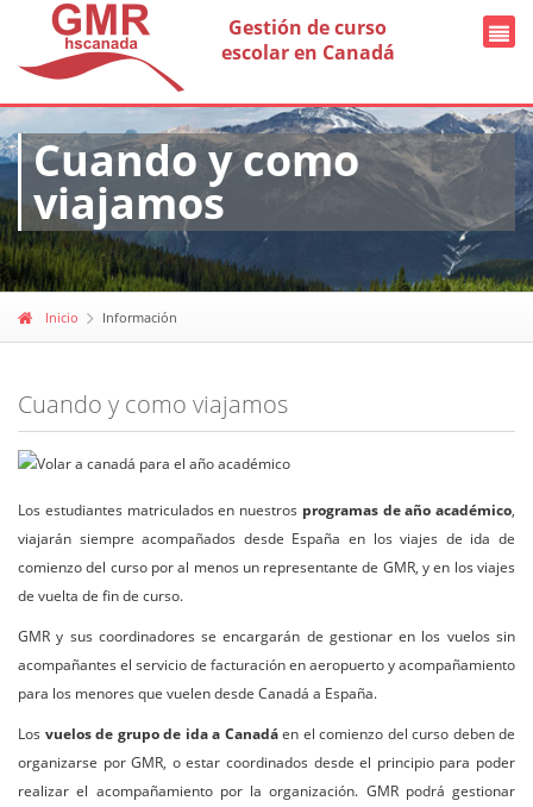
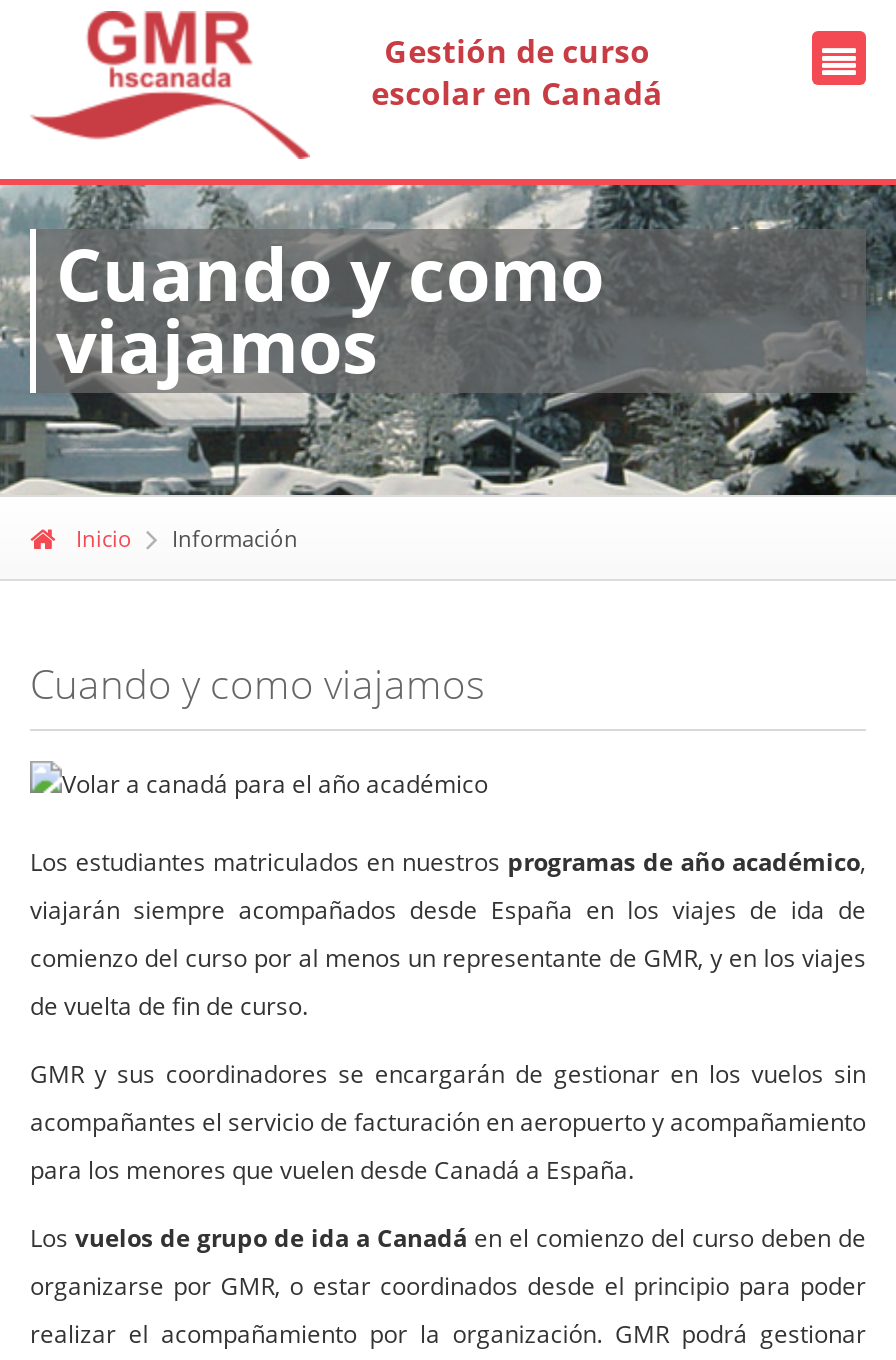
[4,106,529,293] [image] -> [6,183,890,497] [image]

